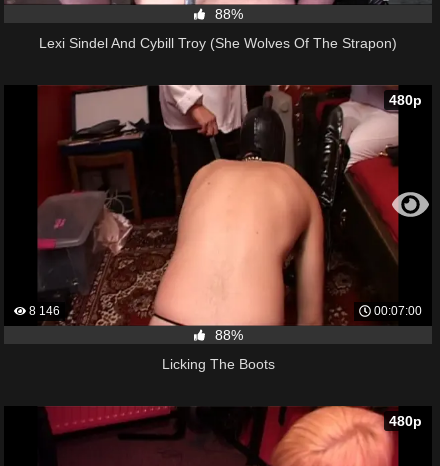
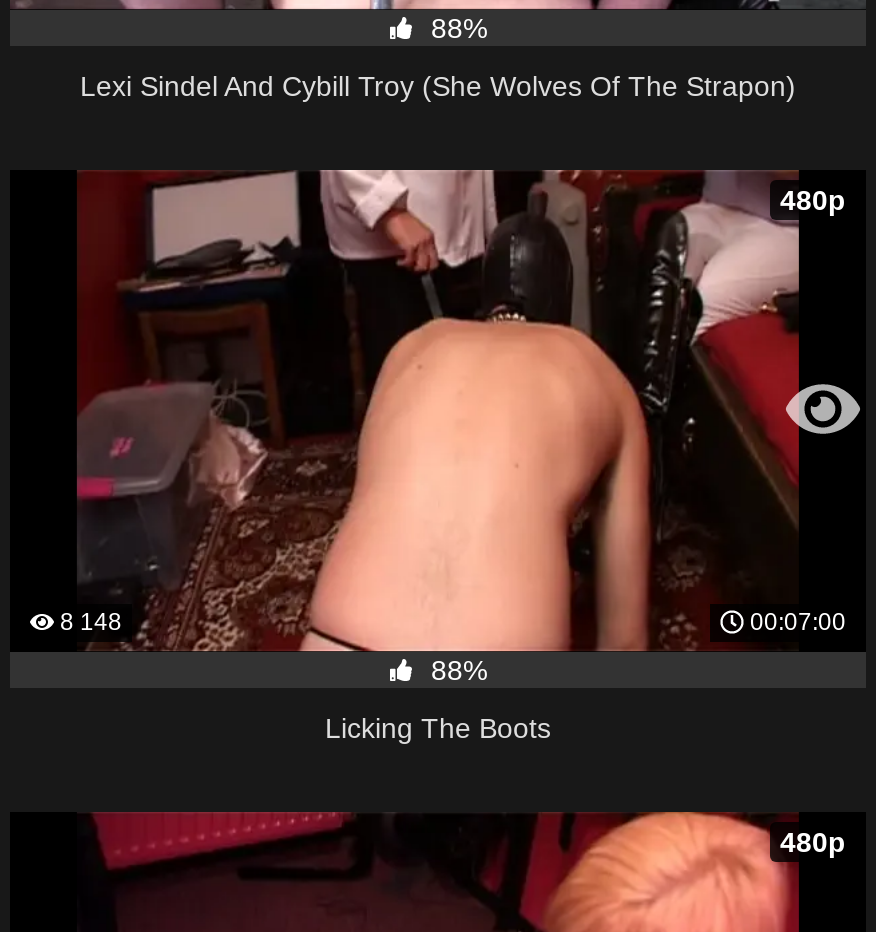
[26,304,60,318] 8 146 -> [54,607,122,635] 8 148

